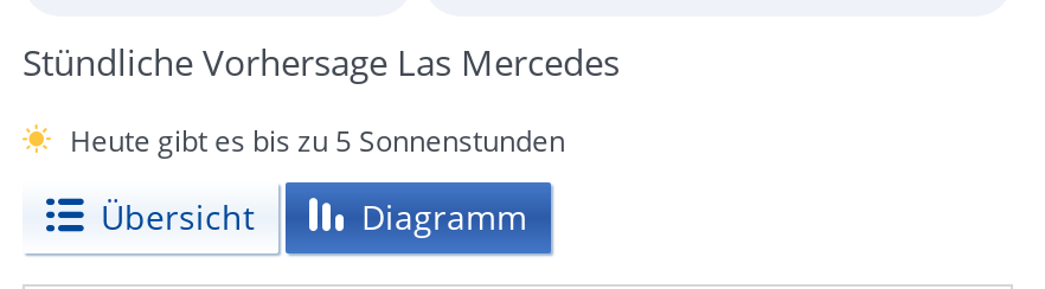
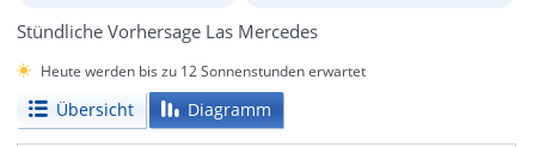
[70,121,565,161] Heute gibt es bis zu 5 Sonnenstunden -> [41,61,366,81] Heute werden bis zu 12 Sonnenstunden erwartet

